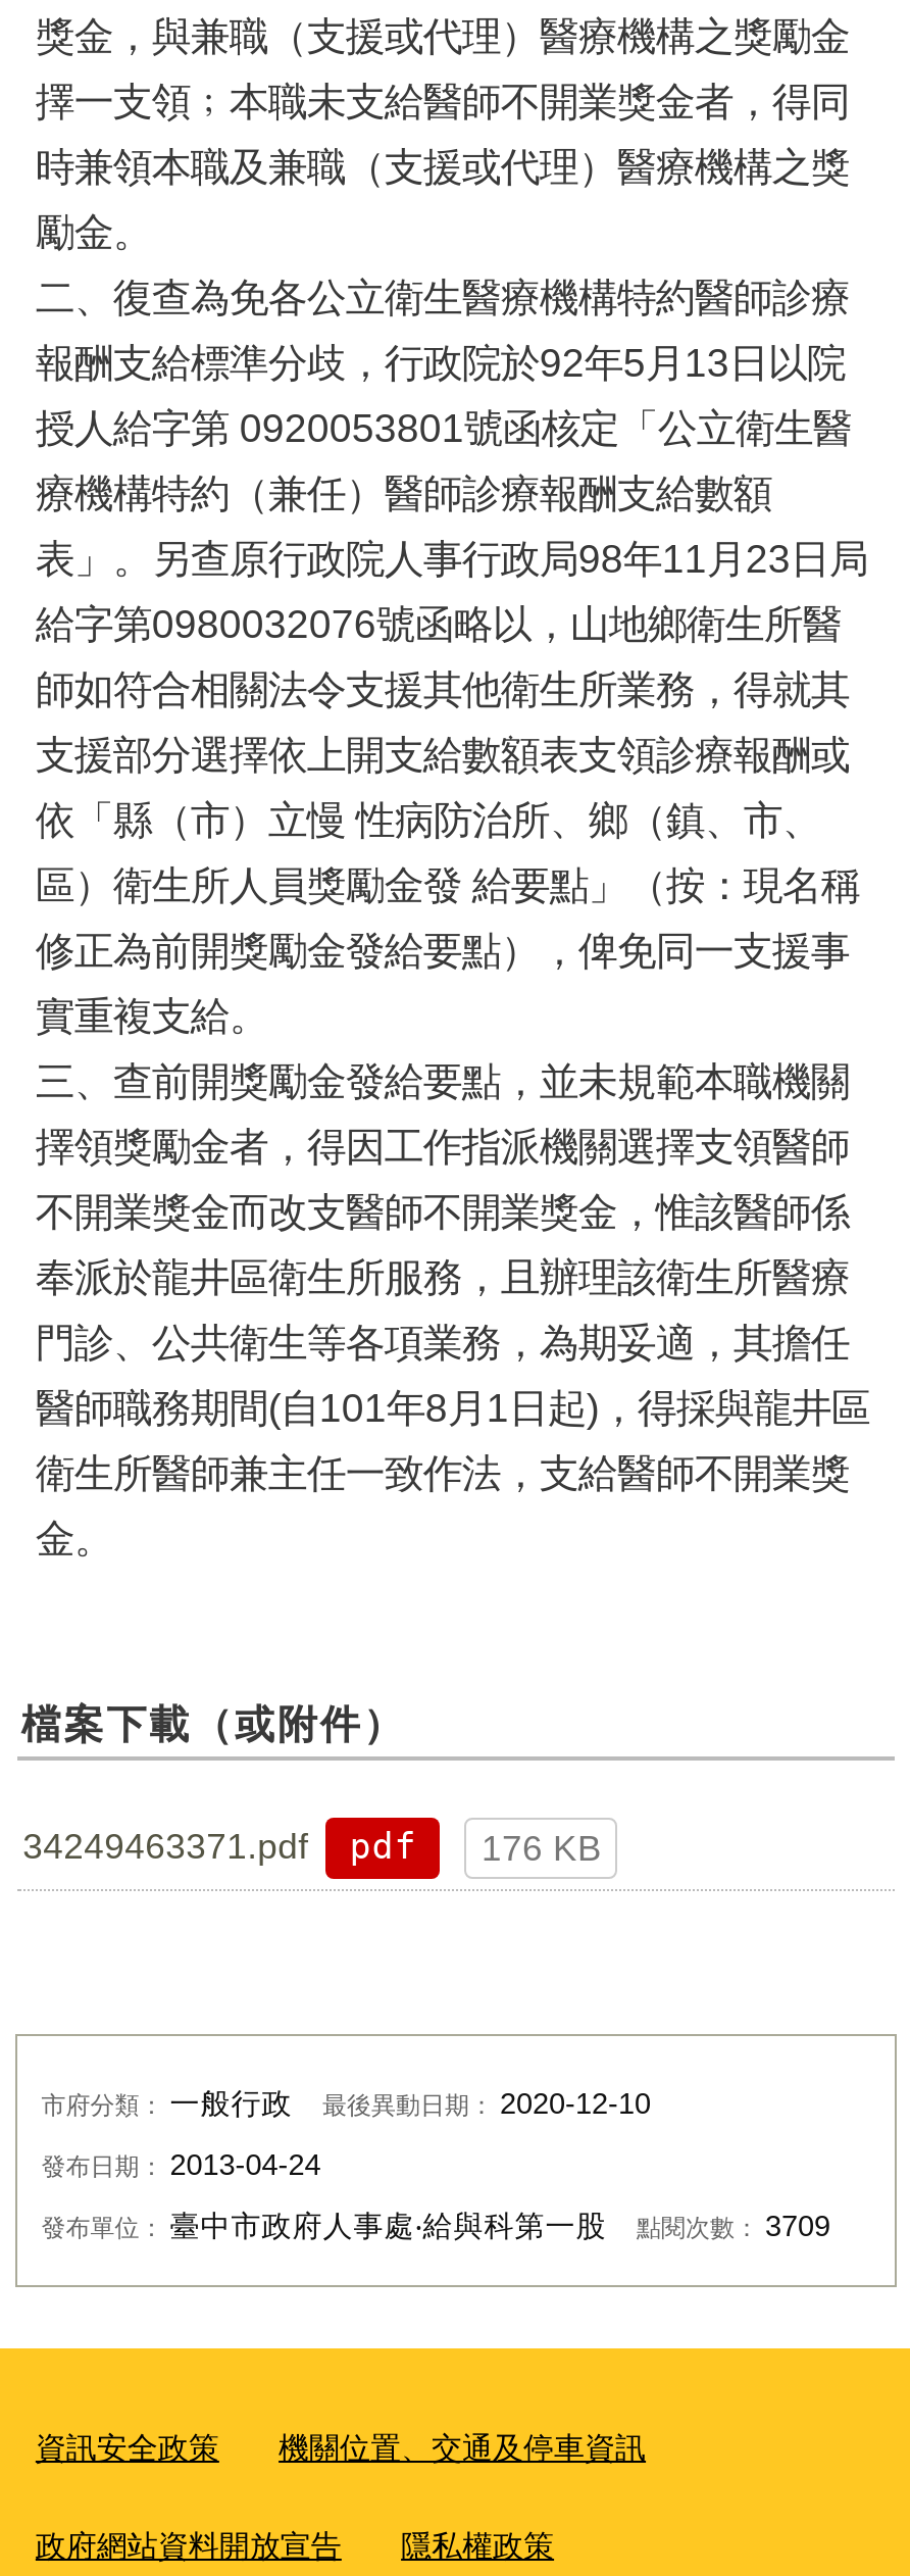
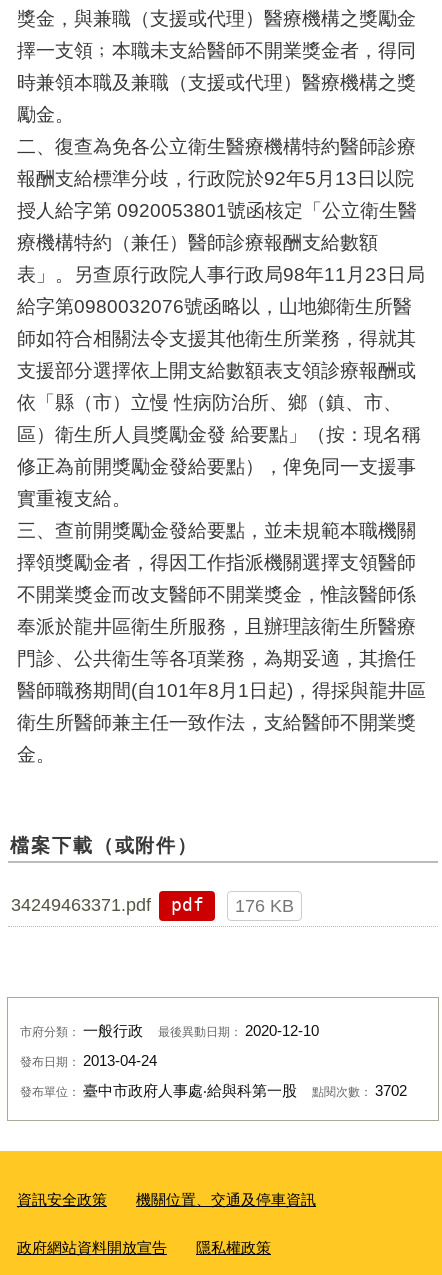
[41,2209,830,2242] 發布單位：臺中市政府人事處‧給與科第一股 點閱次數：3709 -> [20,1083,406,1099] 發布單位：臺中市政府人事處‧給與科第一股 點閱次數：3702

